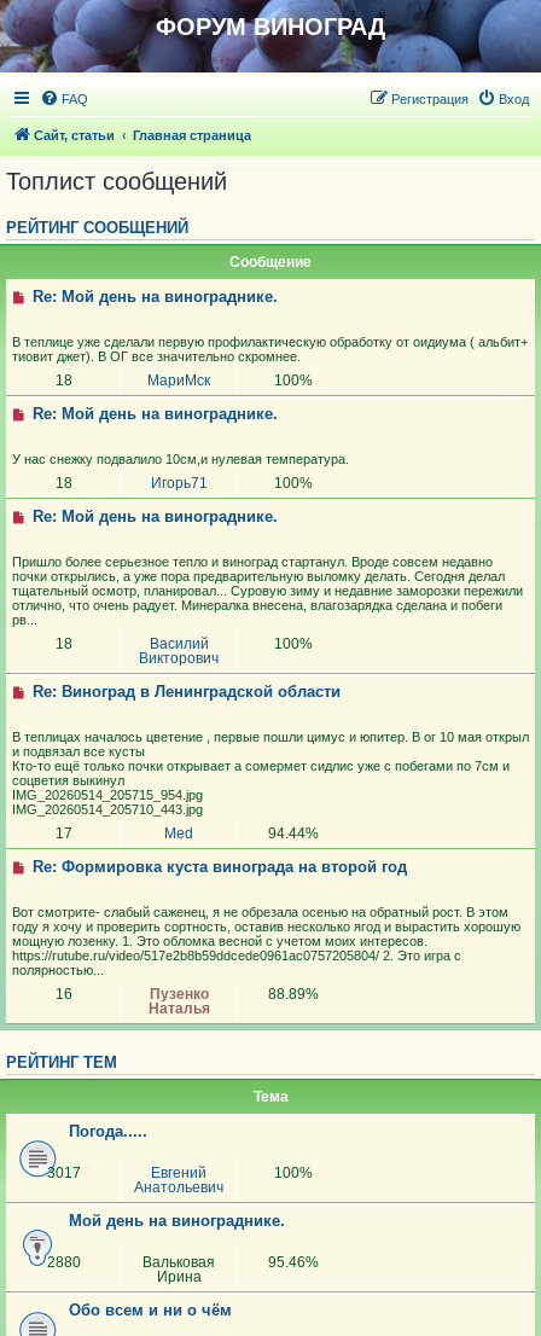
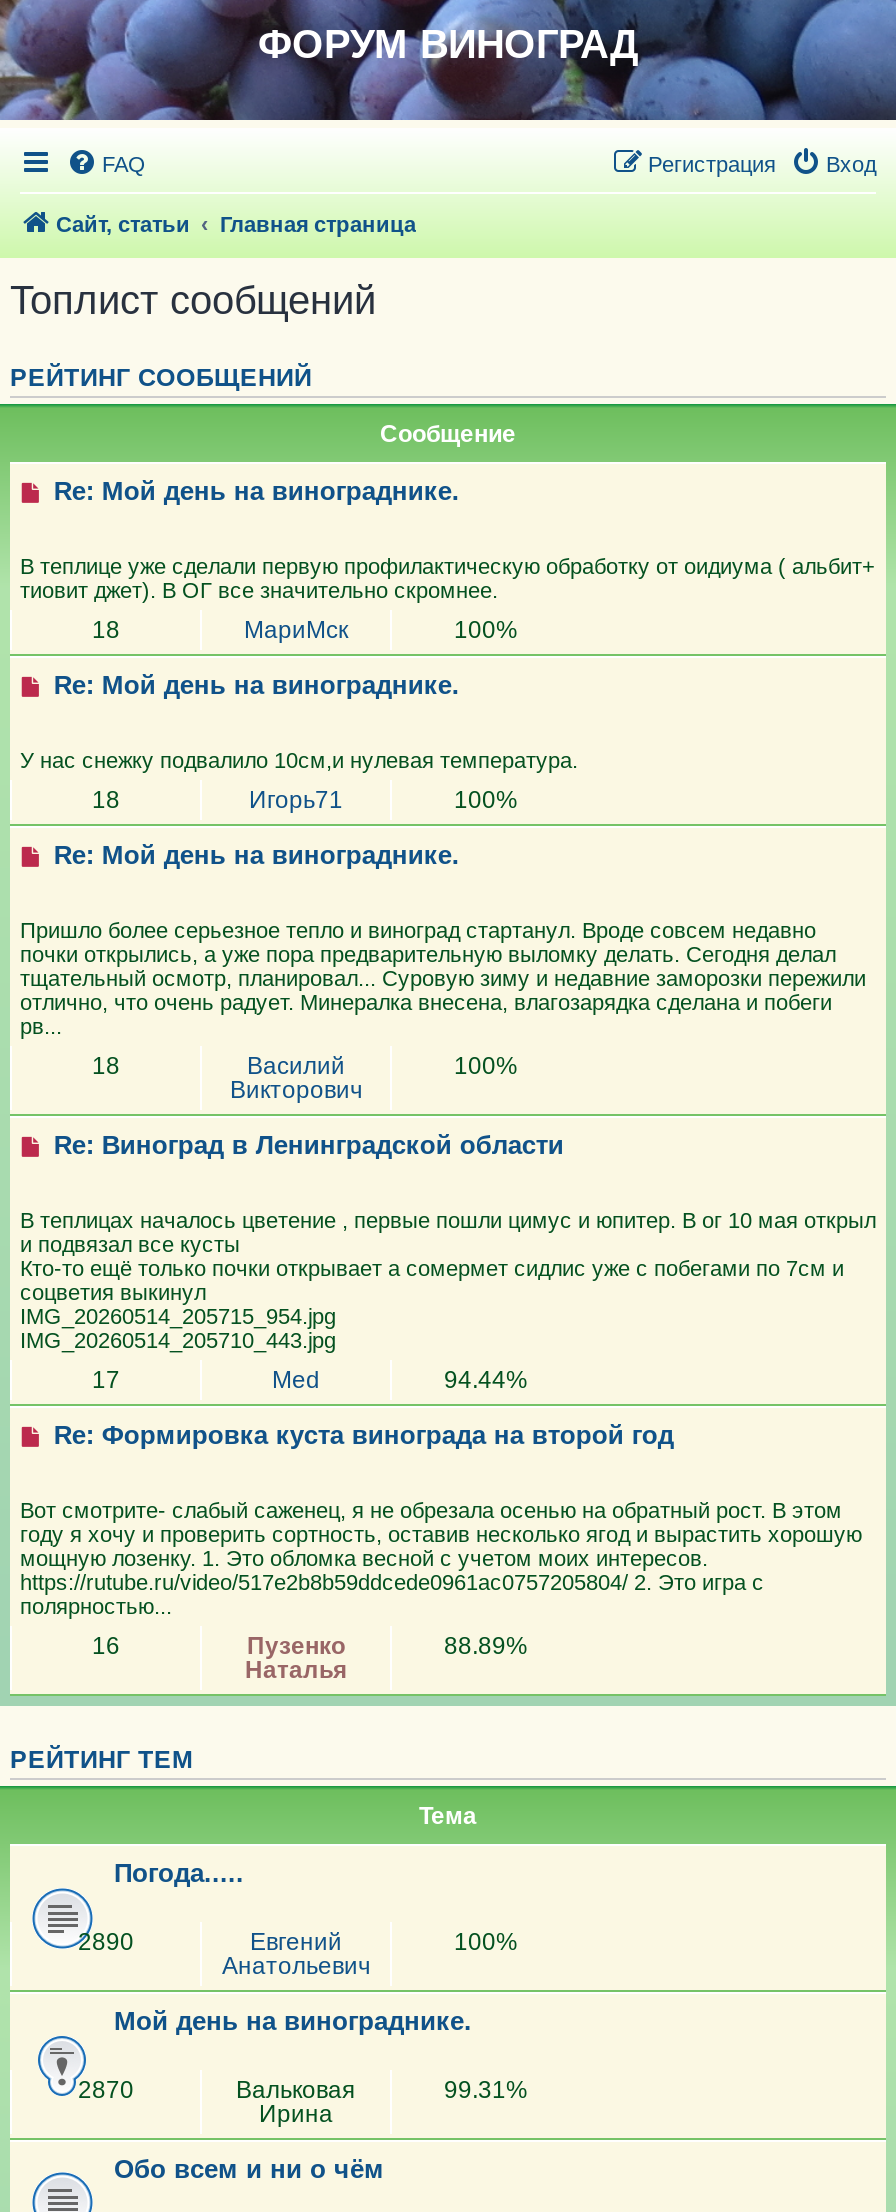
[47,1164,81,1181] 3017 -> [78,1928,134,1956] 2890
[47,1254,81,1271] 2880 -> [78,2076,134,2104] 2870
[268,1254,319,1271] 95.46% -> [444,2076,528,2104] 99.31%

